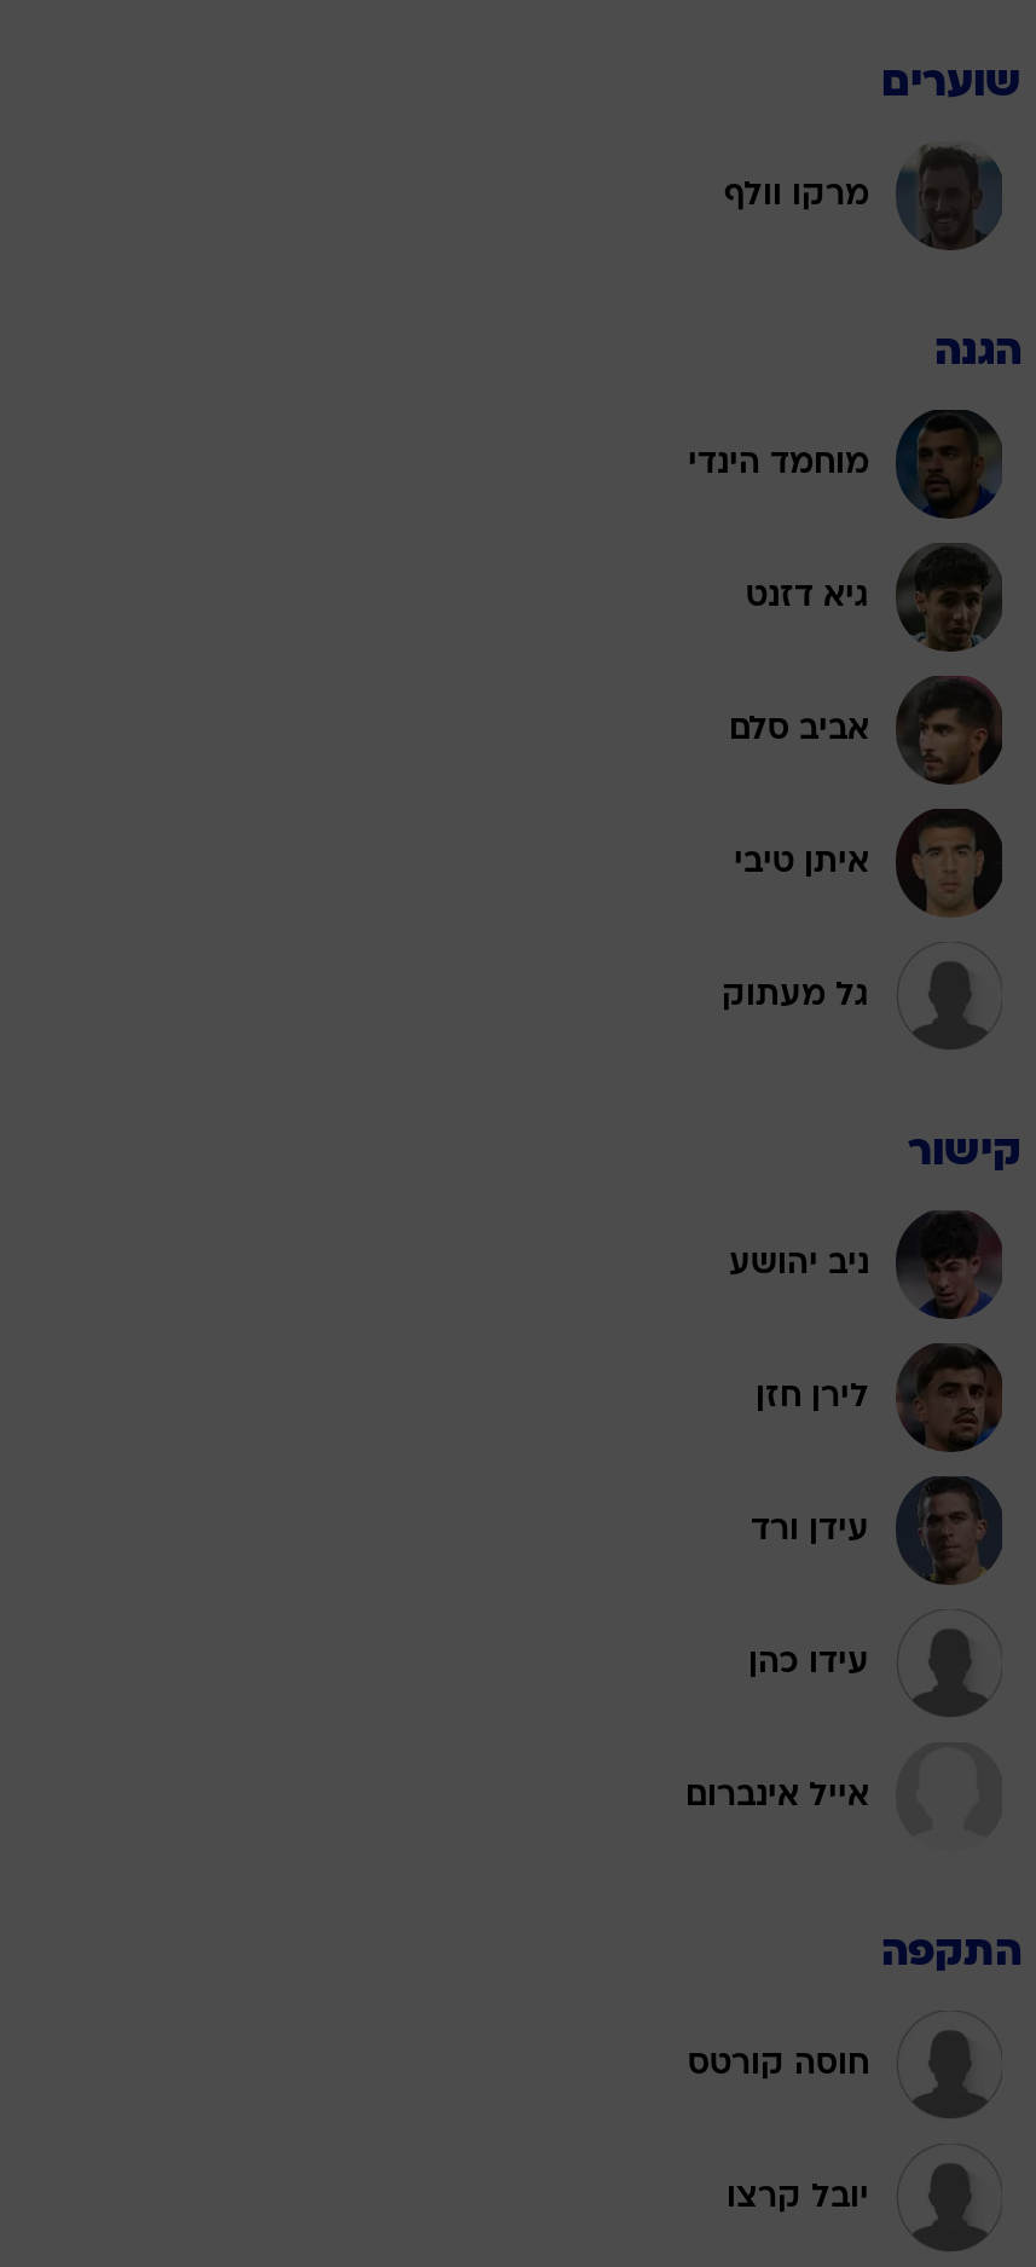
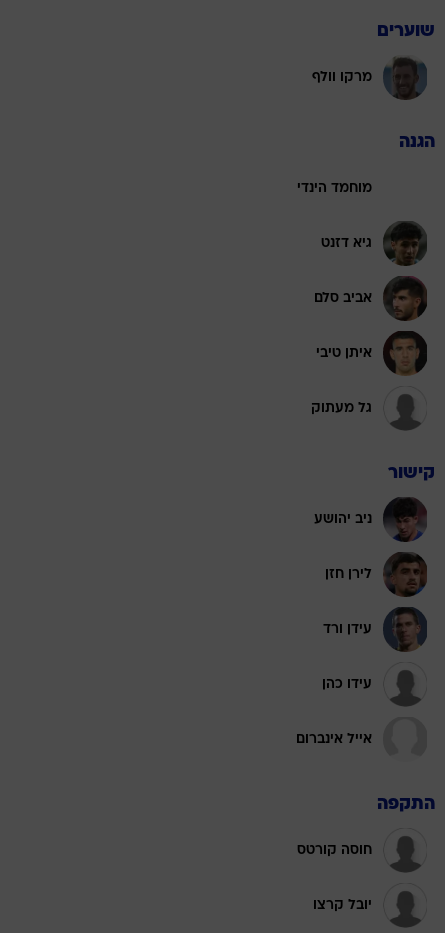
[893,407,1005,521] [image] -> none

